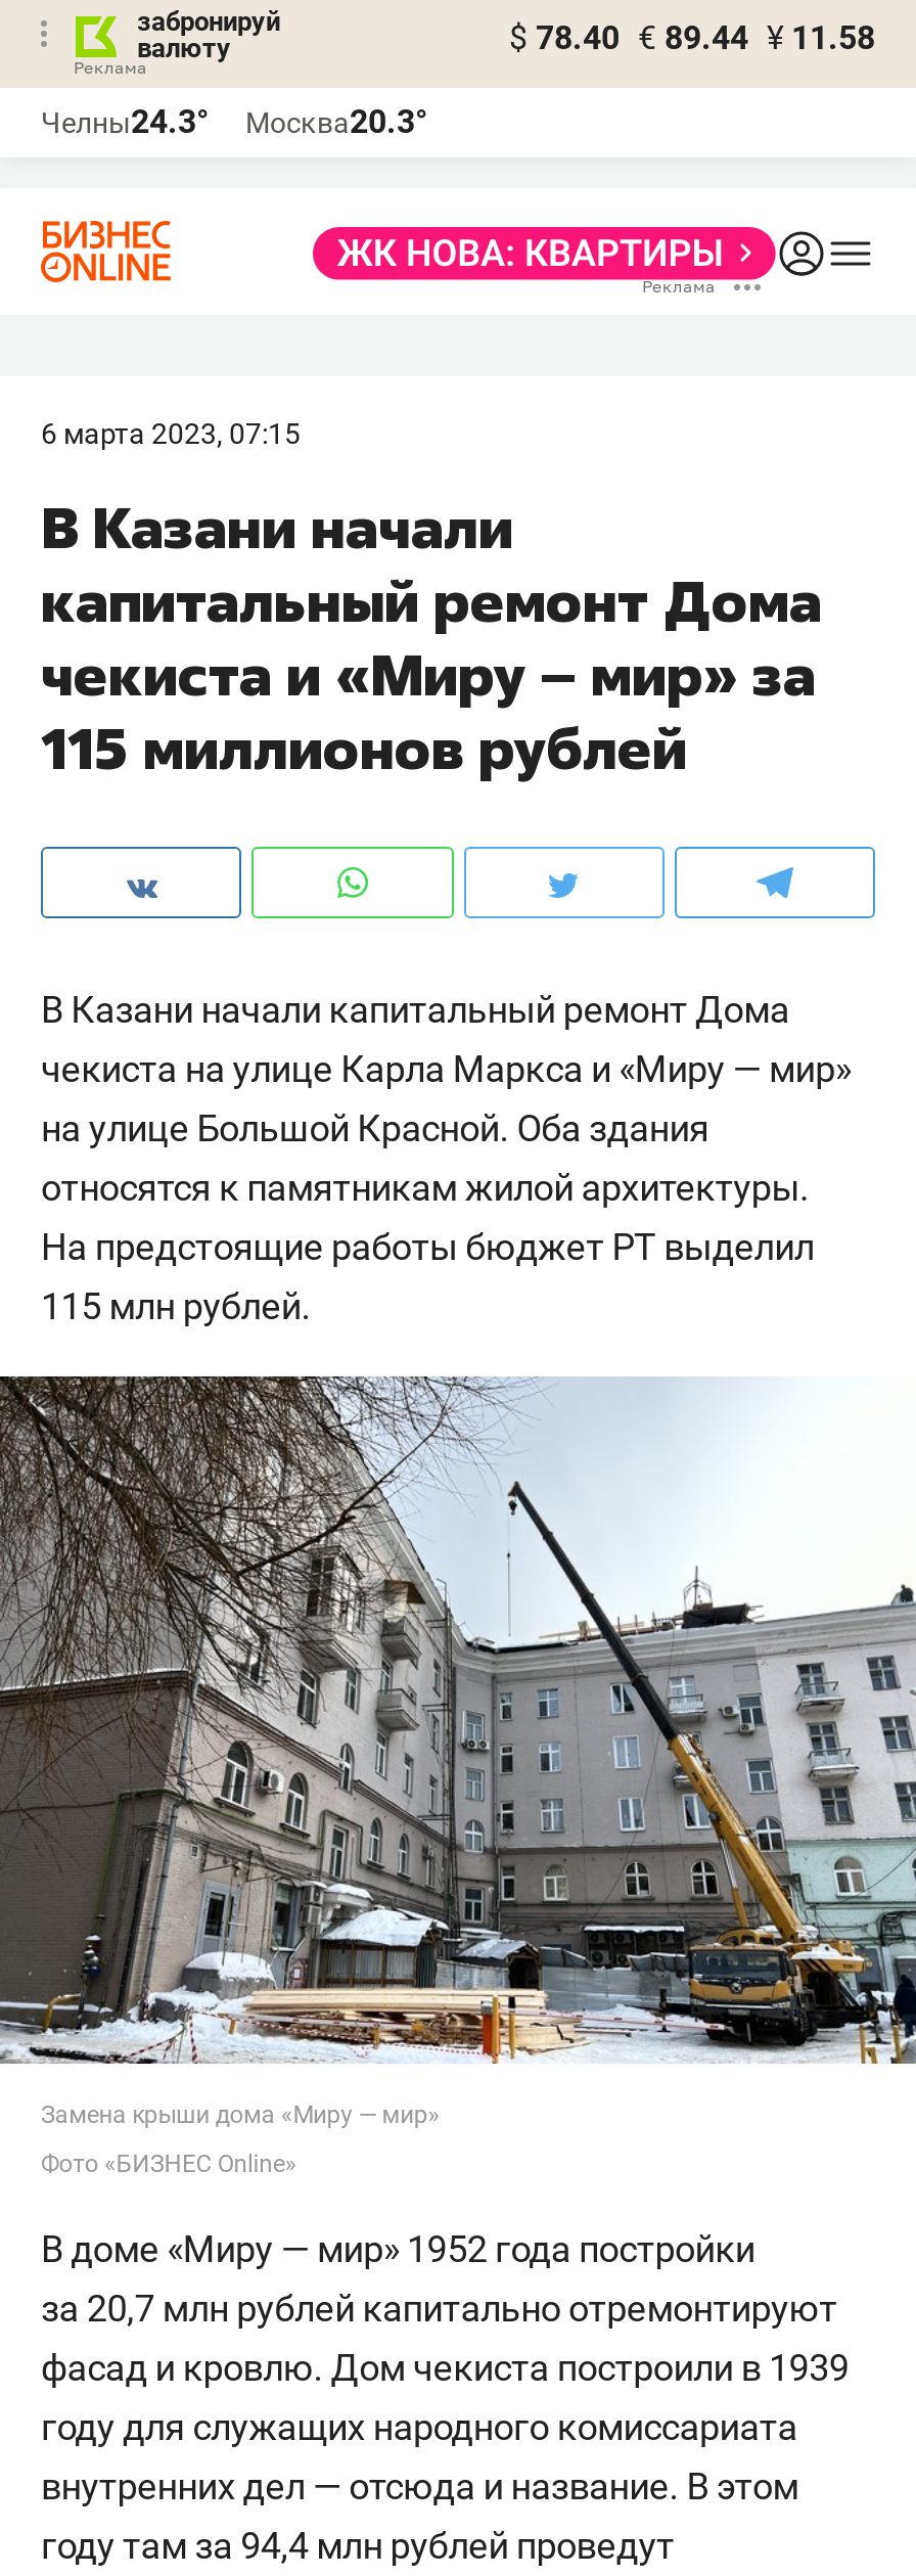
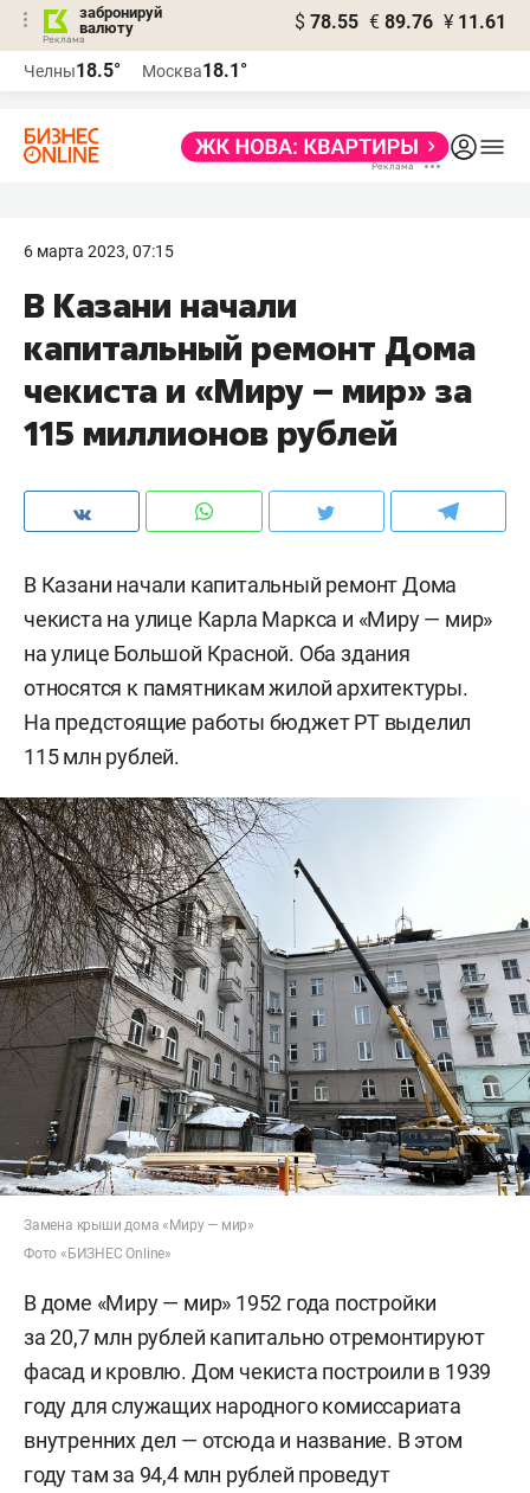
[509,18,875,57] $ 78.40 € 89.44 ¥ 11.58 -> [295,11,506,33] $ 78.55 € 89.76 ¥ 11.61
[41,102,209,141] Челны24.3° -> [24,59,121,82] Челны18.5°
[245,102,427,141] Москва20.3° -> [142,59,247,82] Москва18.1°

